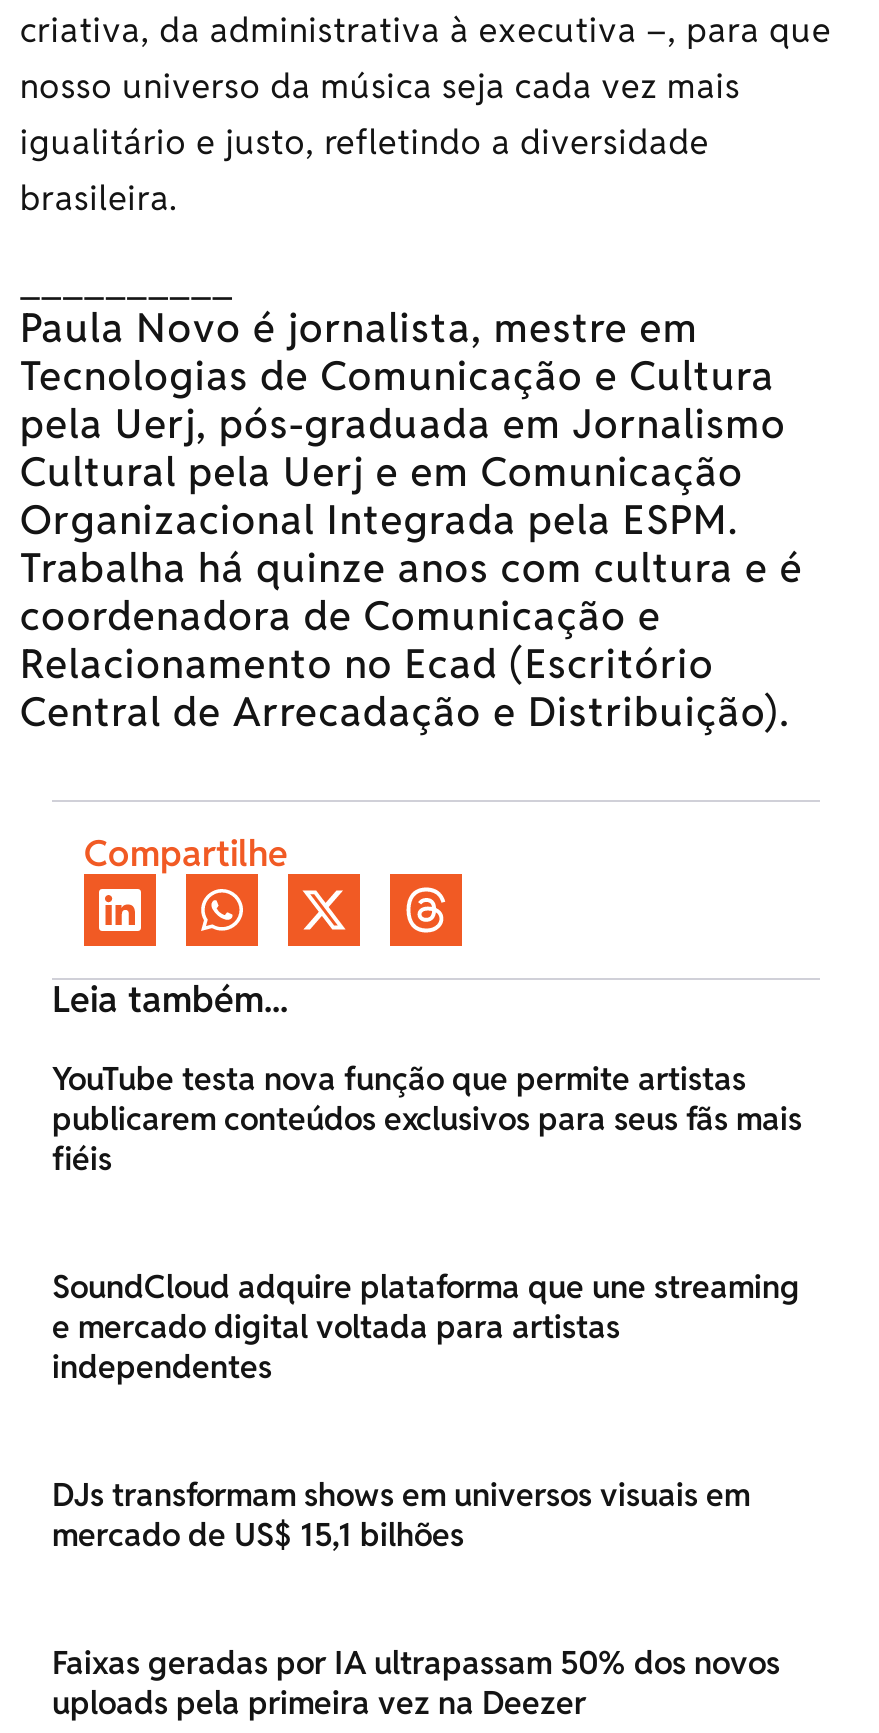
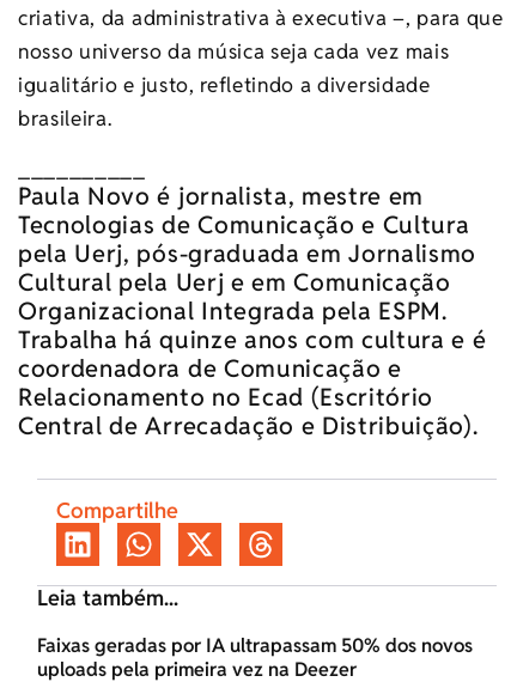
[52,1058,802,1556] YouTube testa nova função que permite artistas | publicarem conteúdos exclusivos para seus fãs mais | fiéis | SoundCloud adquire plataforma que une streaming | e mercado digital voltada para artistas | independentes | DJs transformam shows em universos visuais em | mercado de US$ 15,1 bilhões -> none

